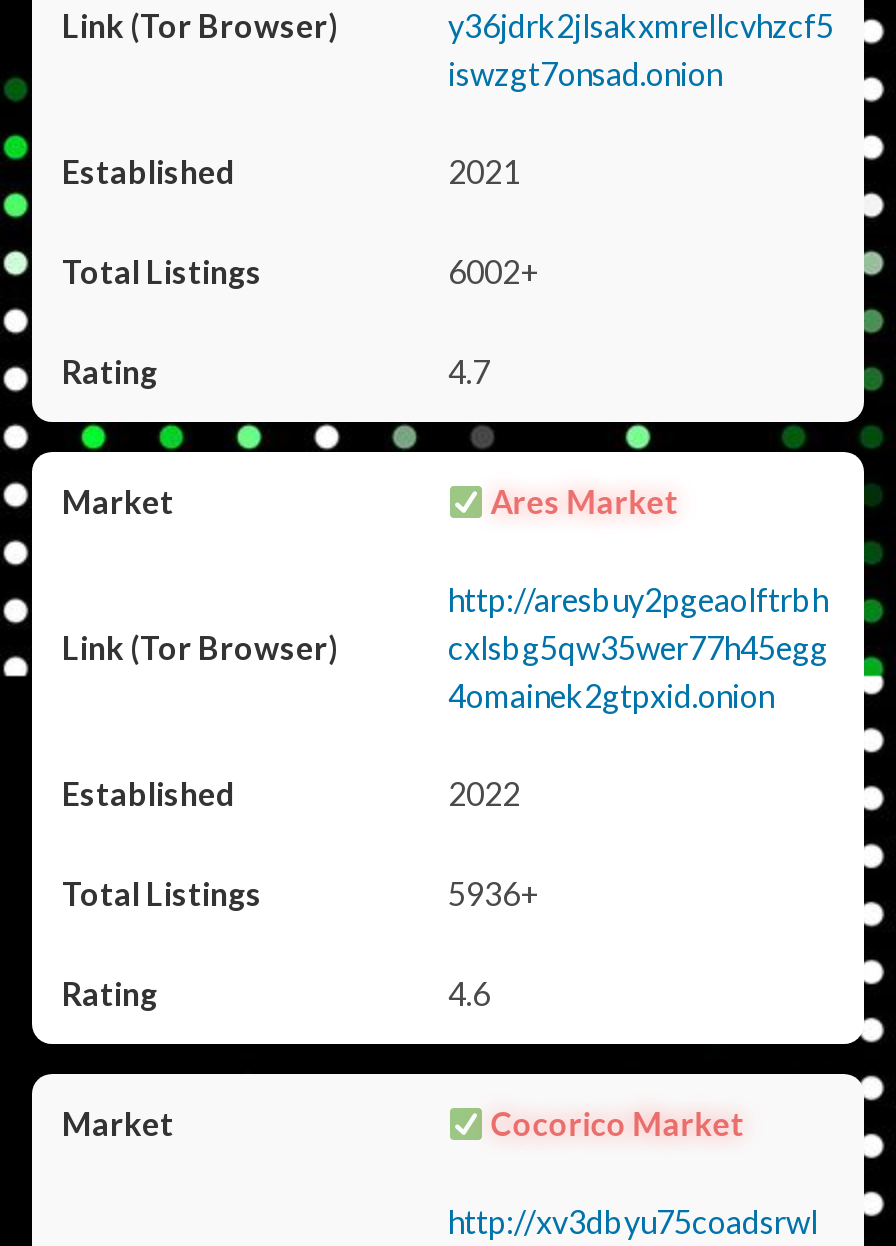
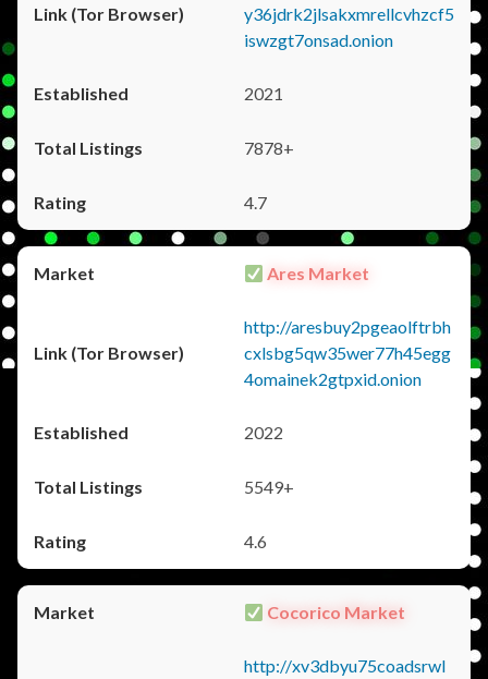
[448,252,540,290] 6002+ -> [244,137,294,158] 7878+
[448,874,540,912] 5936+ -> [244,476,294,497] 5549+

